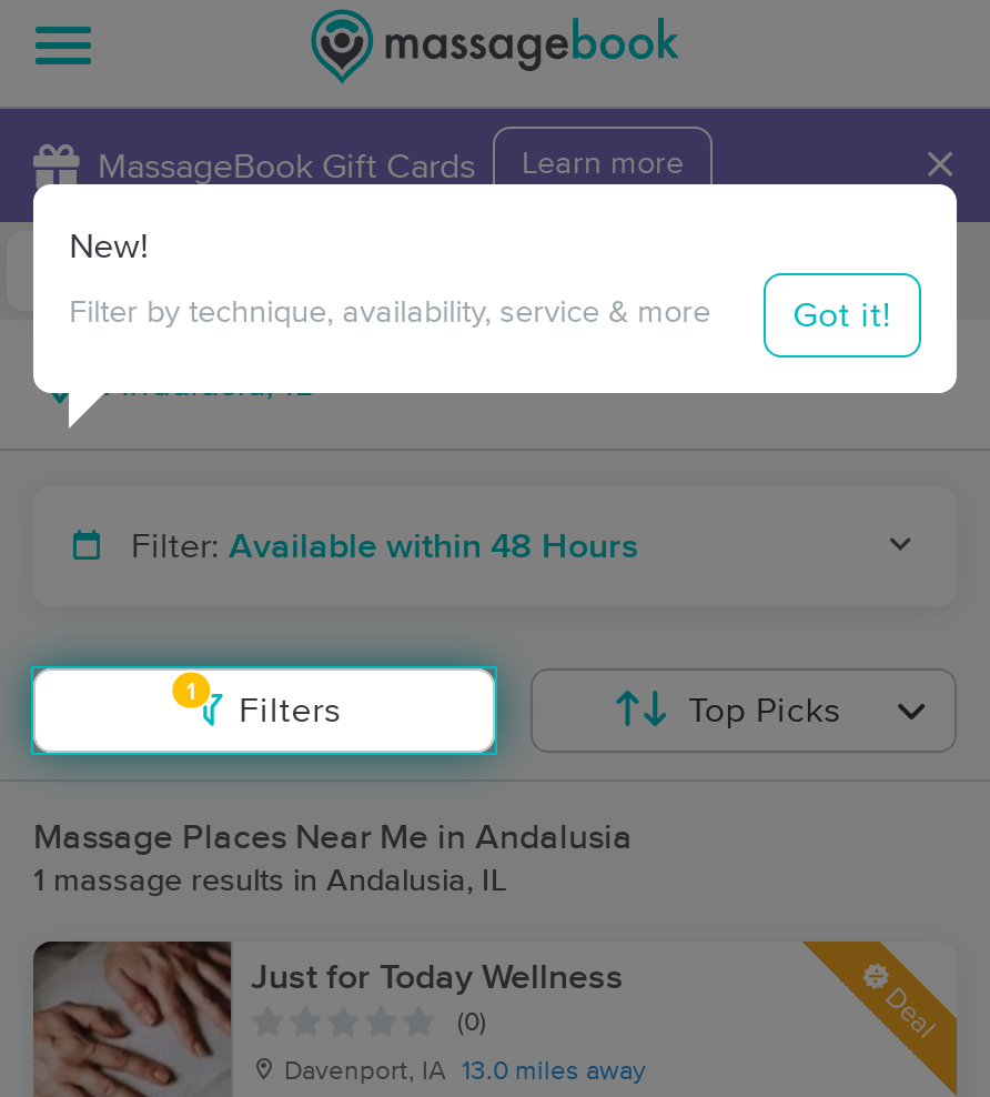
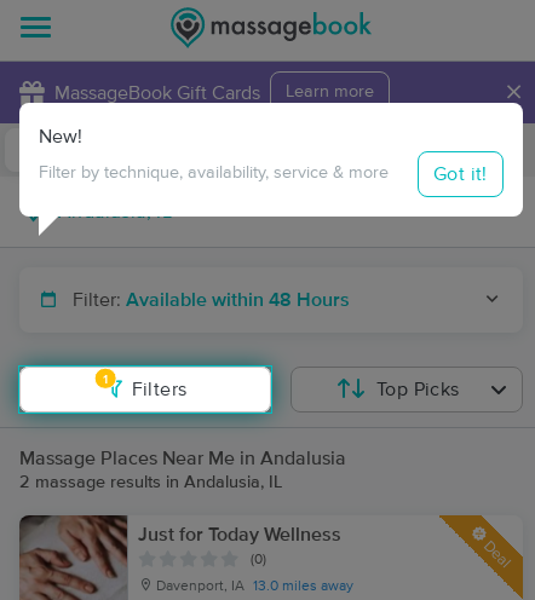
[33,866,506,897] 1 massage results in Andalusia, IL -> [19,474,282,491] 2 massage results in Andalusia, IL

